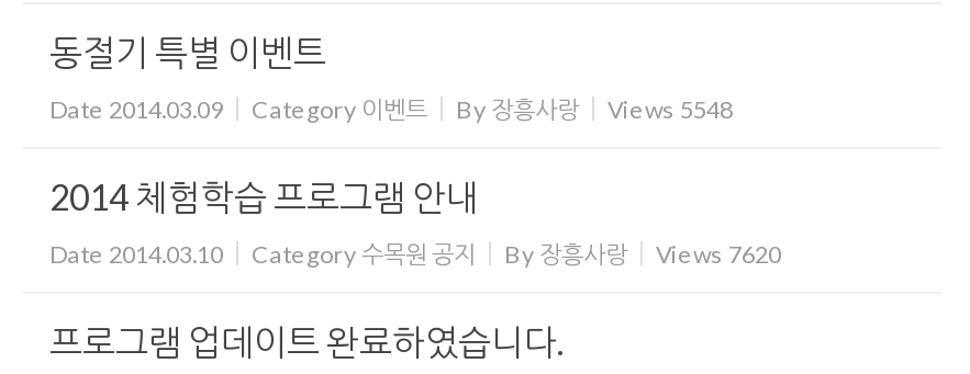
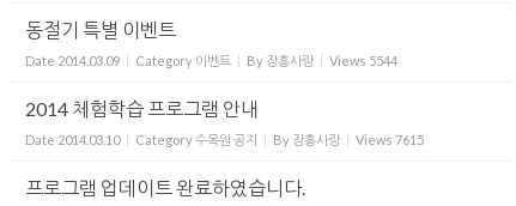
[49,94,733,123] Date 2014.03.09 Category 이벤트 By 장흥사랑 Views 5548 -> [25,53,397,68] Date 2014.03.09 Category 이벤트 By 장흥사랑 Views 5544
[49,239,781,268] Date 2014.03.10 Category 수목원 공지 By 장흥사랑 Views 7620 -> [25,132,424,147] Date 2014.03.10 Category 수목원 공지 By 장흥사랑 Views 7615

